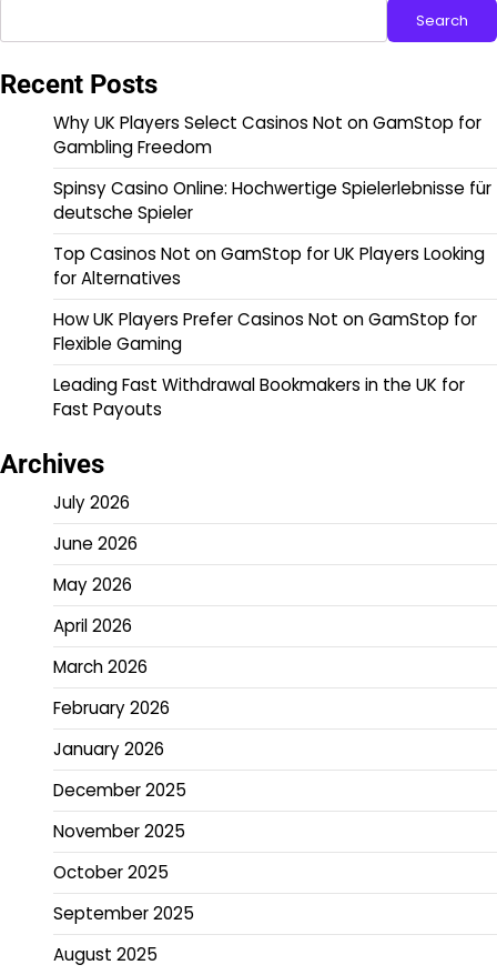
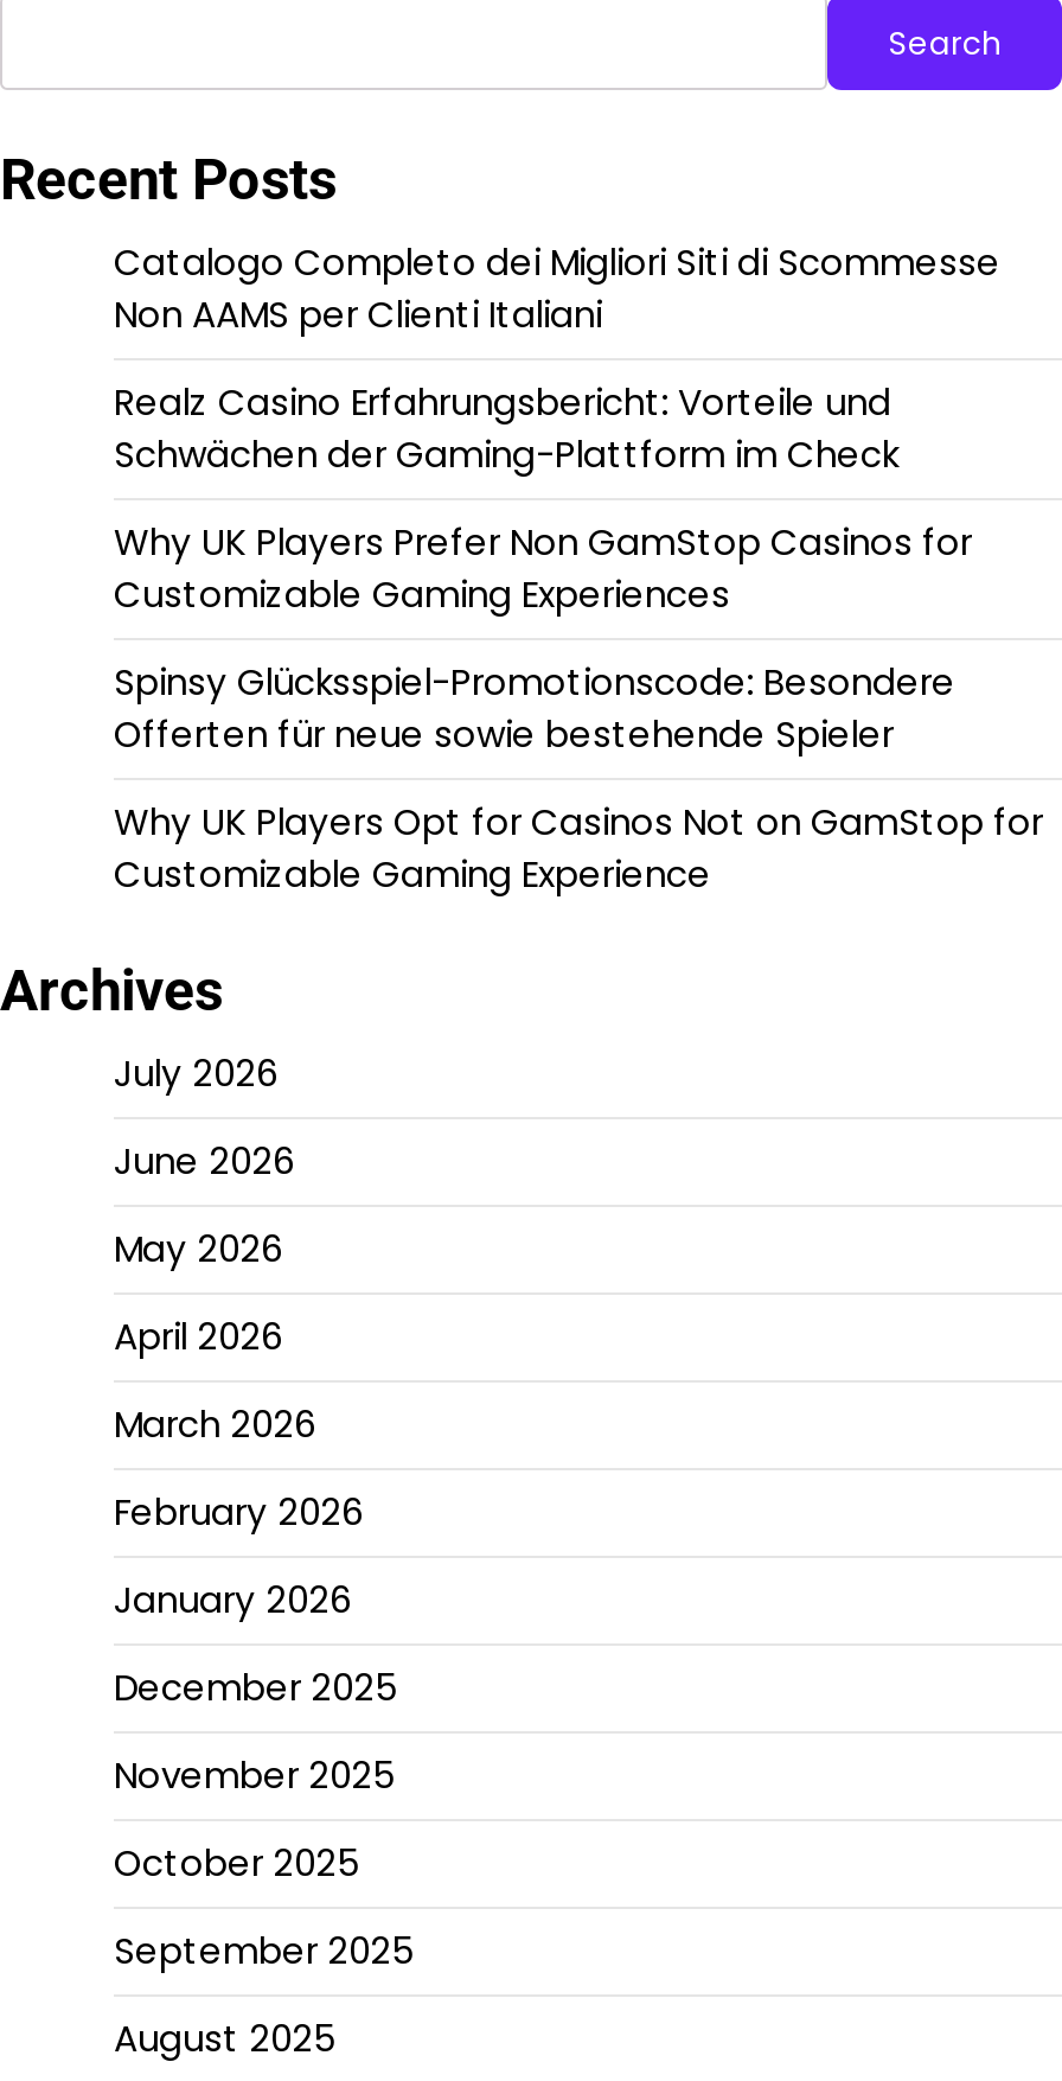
[53,111,481,159] Why UK Players Select Casinos Not on GamStop for | Gambling Freedom -> [114,237,1000,339] Catalogo Completo dei Migliori Siti di Scommesse | Non AAMS per Clienti Italiani
[53,177,491,224] Spinsy Casino Online: Hochwertige Spielerlebnisse für | deutsche Spieler -> [114,377,898,479] Realz Casino Erfahrungsbericht: Vorteile und | Schwächen der Gaming-Plattform im Check
[53,242,485,290] Top Casinos Not on GamStop for UK Players Looking | for Alternatives -> [114,517,972,619] Why UK Players Prefer Non GamStop Casinos for | Customizable Gaming Experiences
[53,308,477,355] How UK Players Prefer Casinos Not on GamStop for | Flexible Gaming -> [114,657,955,759] Spinsy Glücksspiel-Promotionscode: Besondere | Offerten für neue sowie bestehende Spieler
[53,373,465,421] Leading Fast Withdrawal Bookmakers in the UK for | Fast Payouts -> [114,797,1043,899] Why UK Players Opt for Casinos Not on GamStop for | Customizable Gaming Experience

